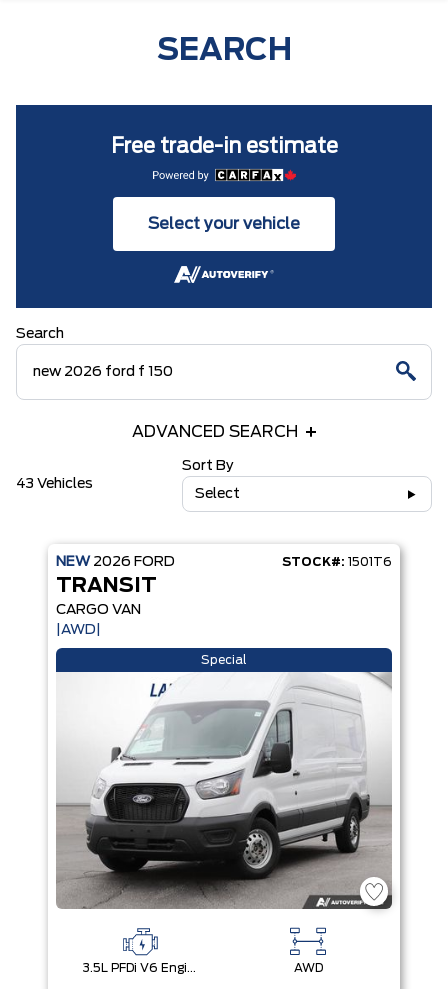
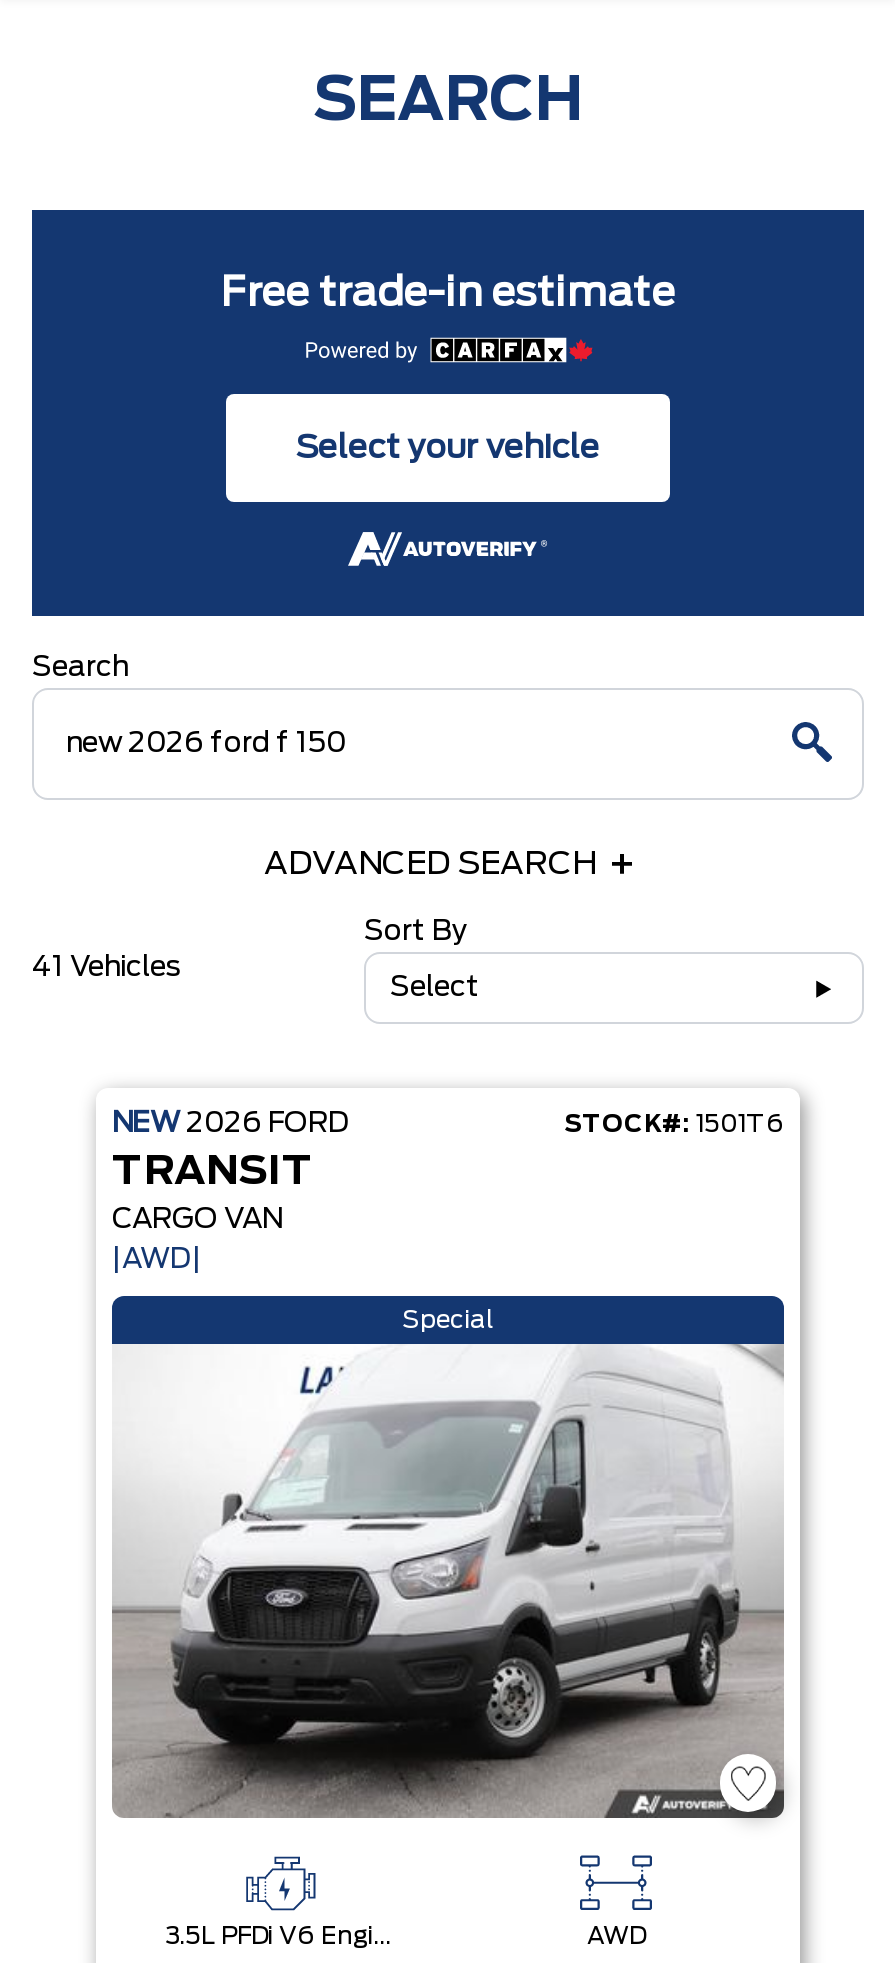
[16,477,93,491] 43 Vehicles -> [32,954,182,982] 41 Vehicles

